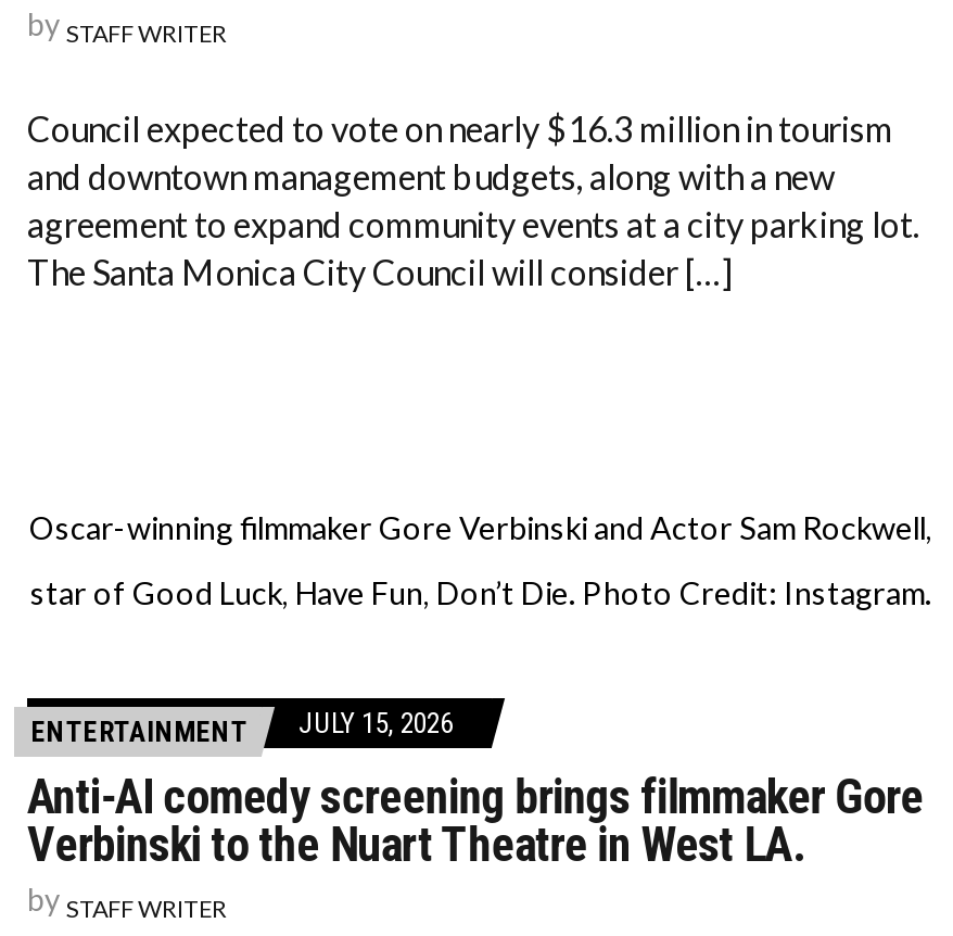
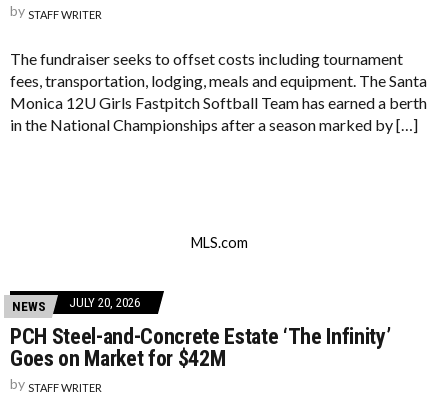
[27,106,919,291] Council expected to vote on nearly $16.3 million in tourism | and downtown management budgets, along with a new | agreement to expand community events at a city parking lot. | The Santa Monica City Council will consider […] -> [10,49,427,134] The fundraiser seeks to offset costs including tournament | fees, transportation, lodging, meals and equipment. The Santa | Monica 12U Girls Fastpitch Softball Team has earned a berth | in the National Championships after a season marked by […]
[29,508,932,610] Oscar-winning filmmaker Gore Verbinski and Actor Sam Rockwell, | star of Good Luck, Have Fun, Don’t Die. Photo Credit: Instagram. -> [190,234,247,251] MLS.com
[27,706,923,871] ENTERTAINMENT | JULY 15, 2026 | Anti-AI comedy screening brings filmmaker Gore | Verbinski to the Nuart Theatre in West LA. -> [10,295,390,371] NEWS | JULY 20, 2026 | PCH Steel-and-Concrete Estate ‘The Infinity’ | Goes on Market for $42M

